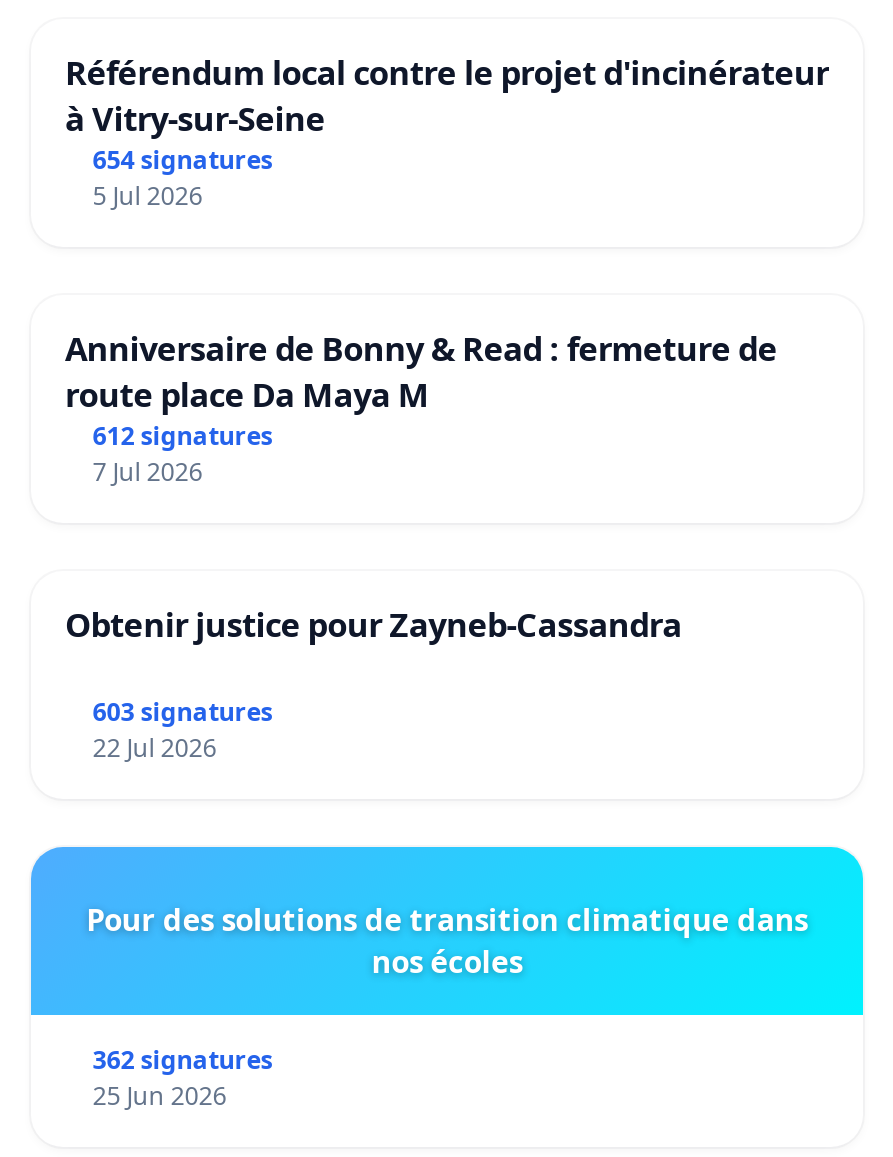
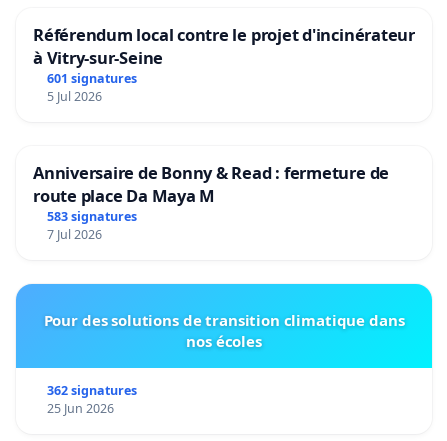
[93,143,273,177] 654 signatures -> [47,70,137,87] 601 signatures
[93,419,273,453] 612 signatures -> [47,208,137,225] 583 signatures
[65,601,682,765] Obtenir justice pour Zayneb-Cassandra | 603 signatures | 22 Jul 2026 -> none

